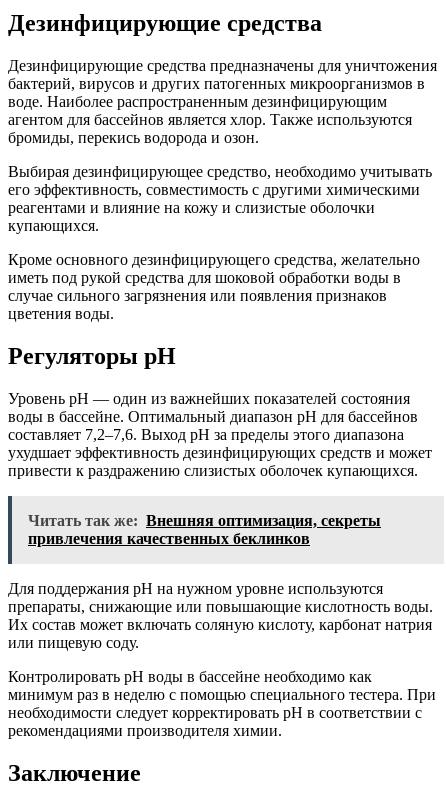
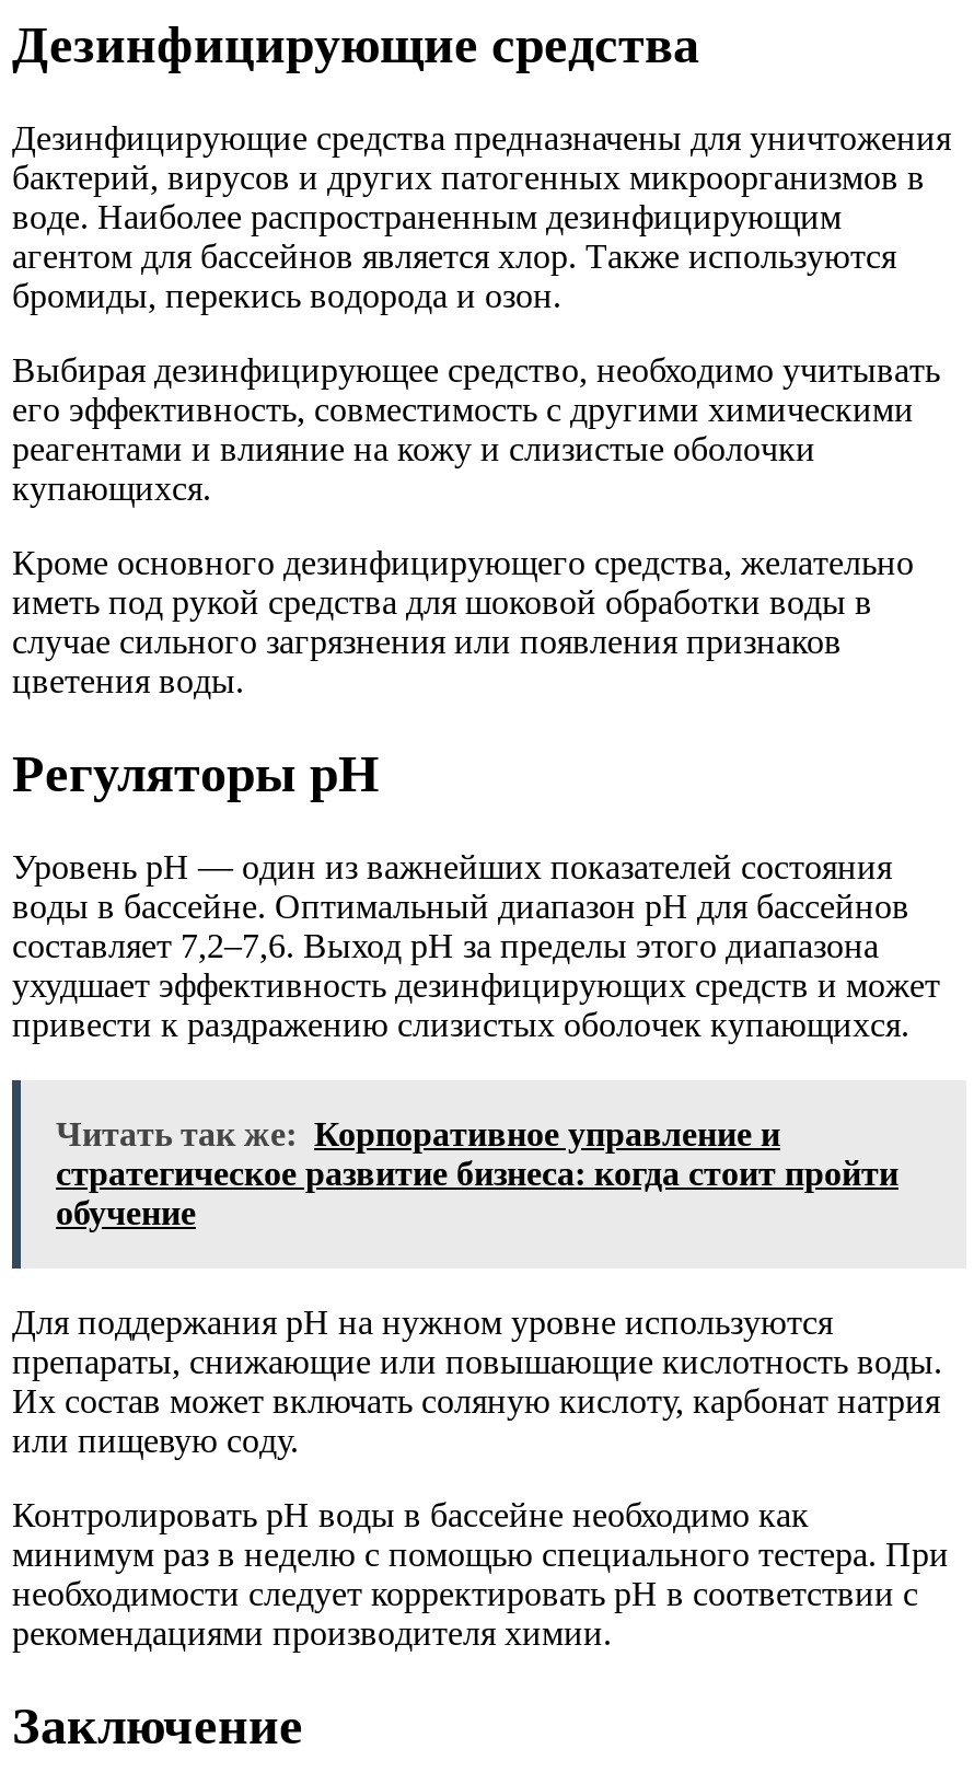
[28,512,381,547] Читать так же: Внешняя оптимизация, секреты | привлечения качественных беклинков -> [56,1115,898,1232] Читать так же: Корпоративное управление и | стратегическое развитие бизнеса: когда стоит пройти | обучение

